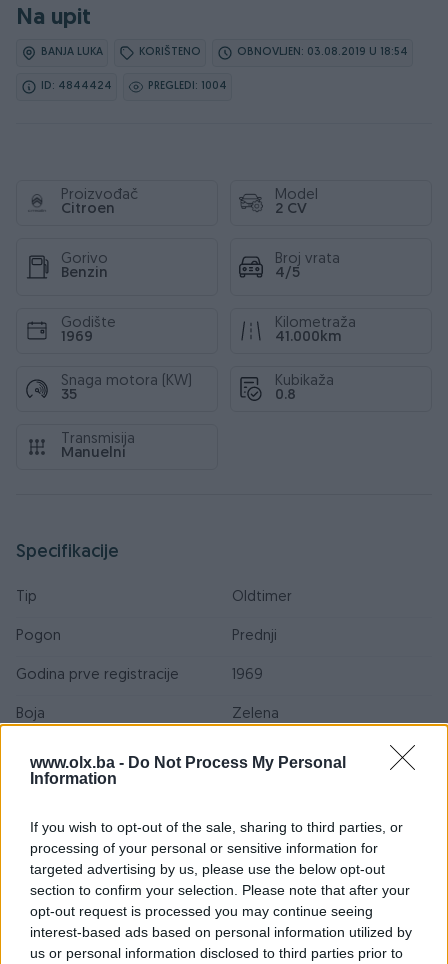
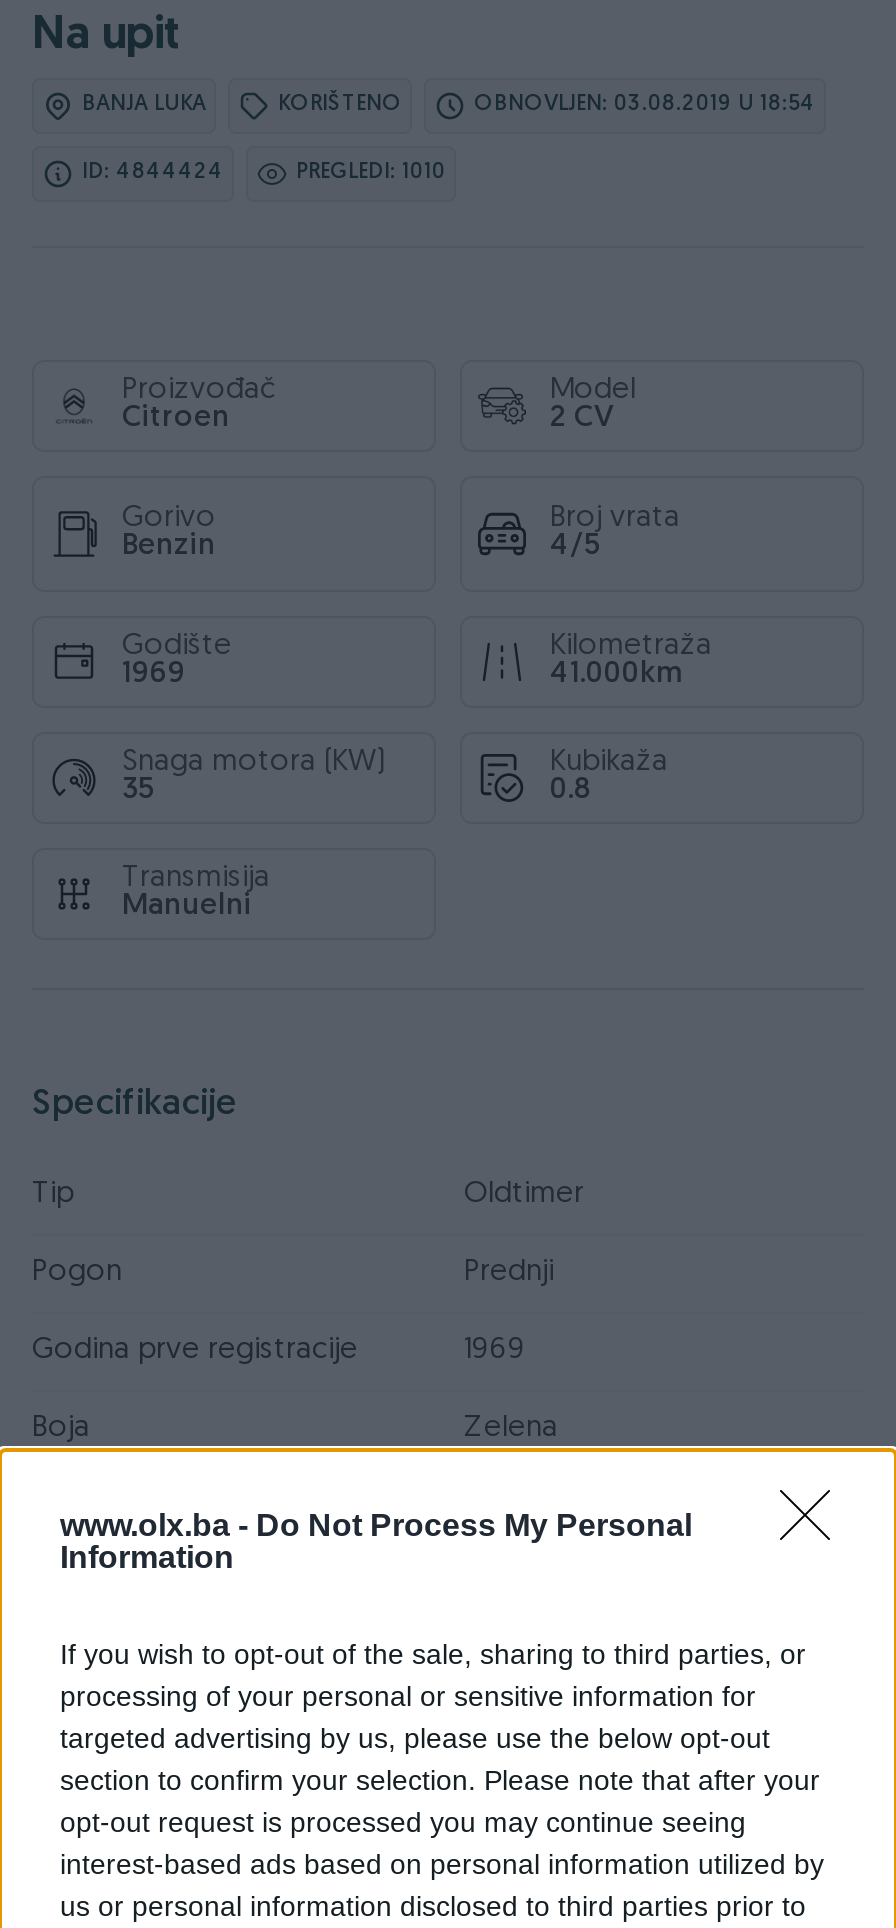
[148,81,227,92] PREGLEDI: 1004 -> [296,162,446,184] PREGLEDI: 1010

